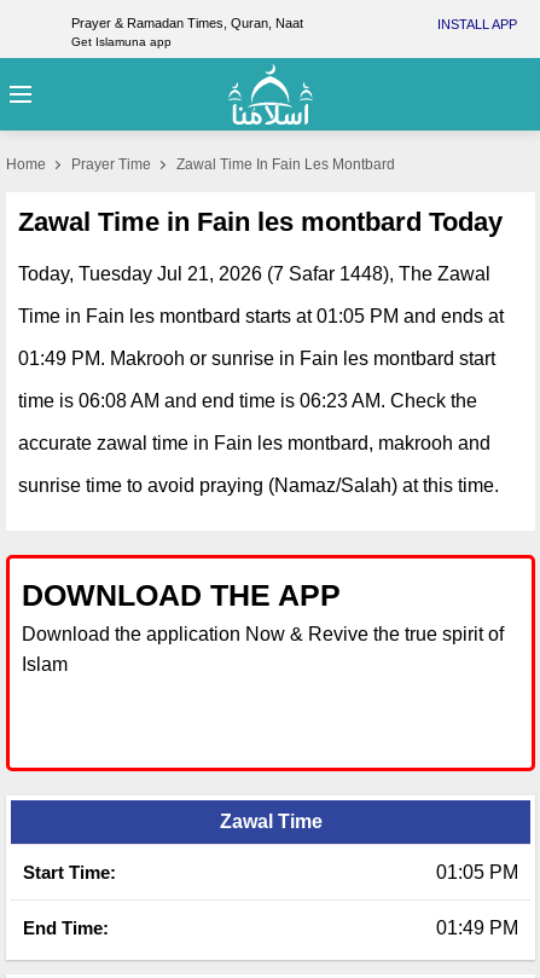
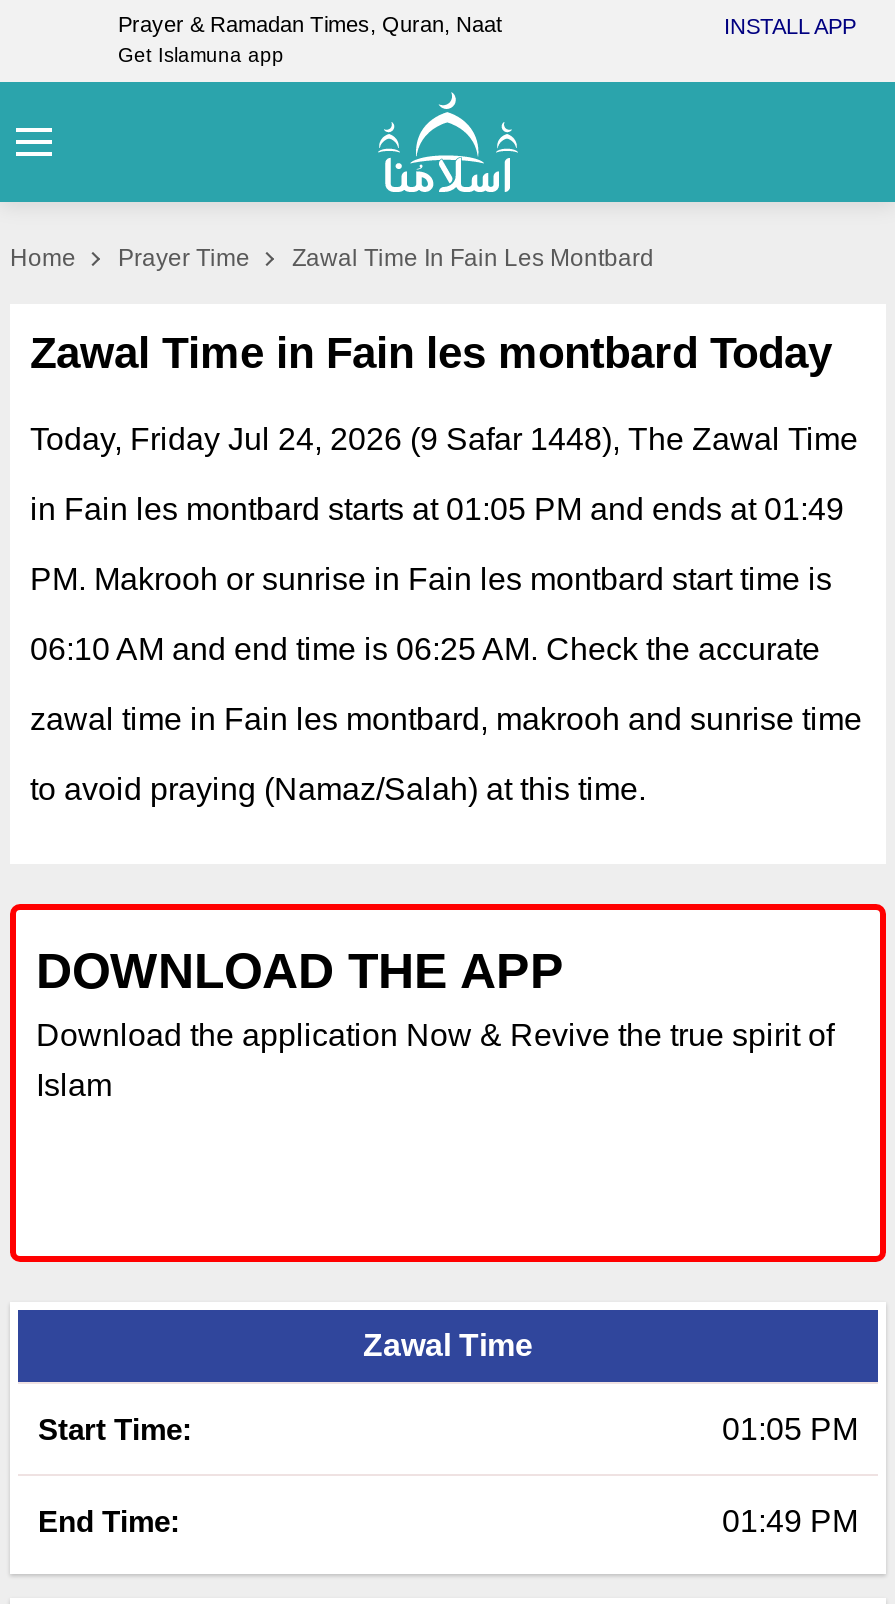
[18,264,490,284] Today, Tuesday Jul 21, 2026 (7 Safar 1448), The Zawal -> [30,422,858,456] Today, Friday Jul 24, 2026 (9 Safar 1448), The Zawal Time
[18,306,504,326] Time in Fain les montbard starts at 01:05 PM and ends at -> [30,492,844,526] in Fain les montbard starts at 01:05 PM and ends at 01:49
[18,348,495,369] 01:49 PM. Makrooh or sunrise in Fain les montbard start -> [30,562,832,596] PM. Makrooh or sunrise in Fain les montbard start time is
[18,390,477,411] time is 06:08 AM and end time is 06:23 AM. Check the -> [30,632,820,666] 06:10 AM and end time is 06:25 AM. Check the accurate
[18,433,490,453] accurate zawal time in Fain les montbard, makrooh and -> [30,702,862,736] zawal time in Fain les montbard, makrooh and sunrise time
[18,475,499,496] sunrise time to avoid praying (Namaz/Salah) at this time. -> [30,772,646,806] to avoid praying (Namaz/Salah) at this time.

